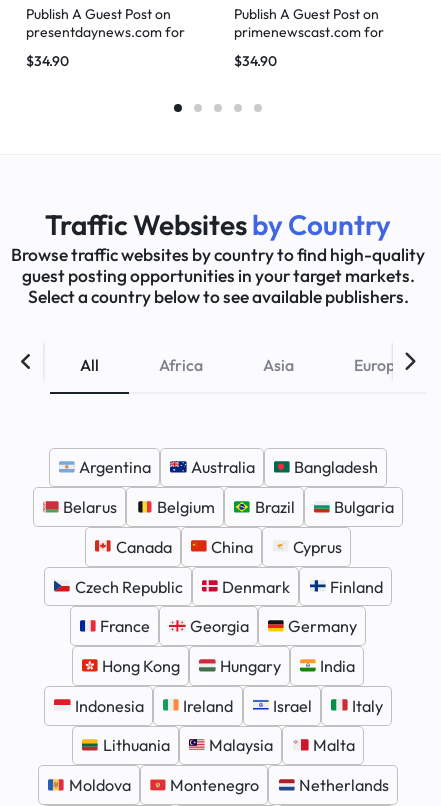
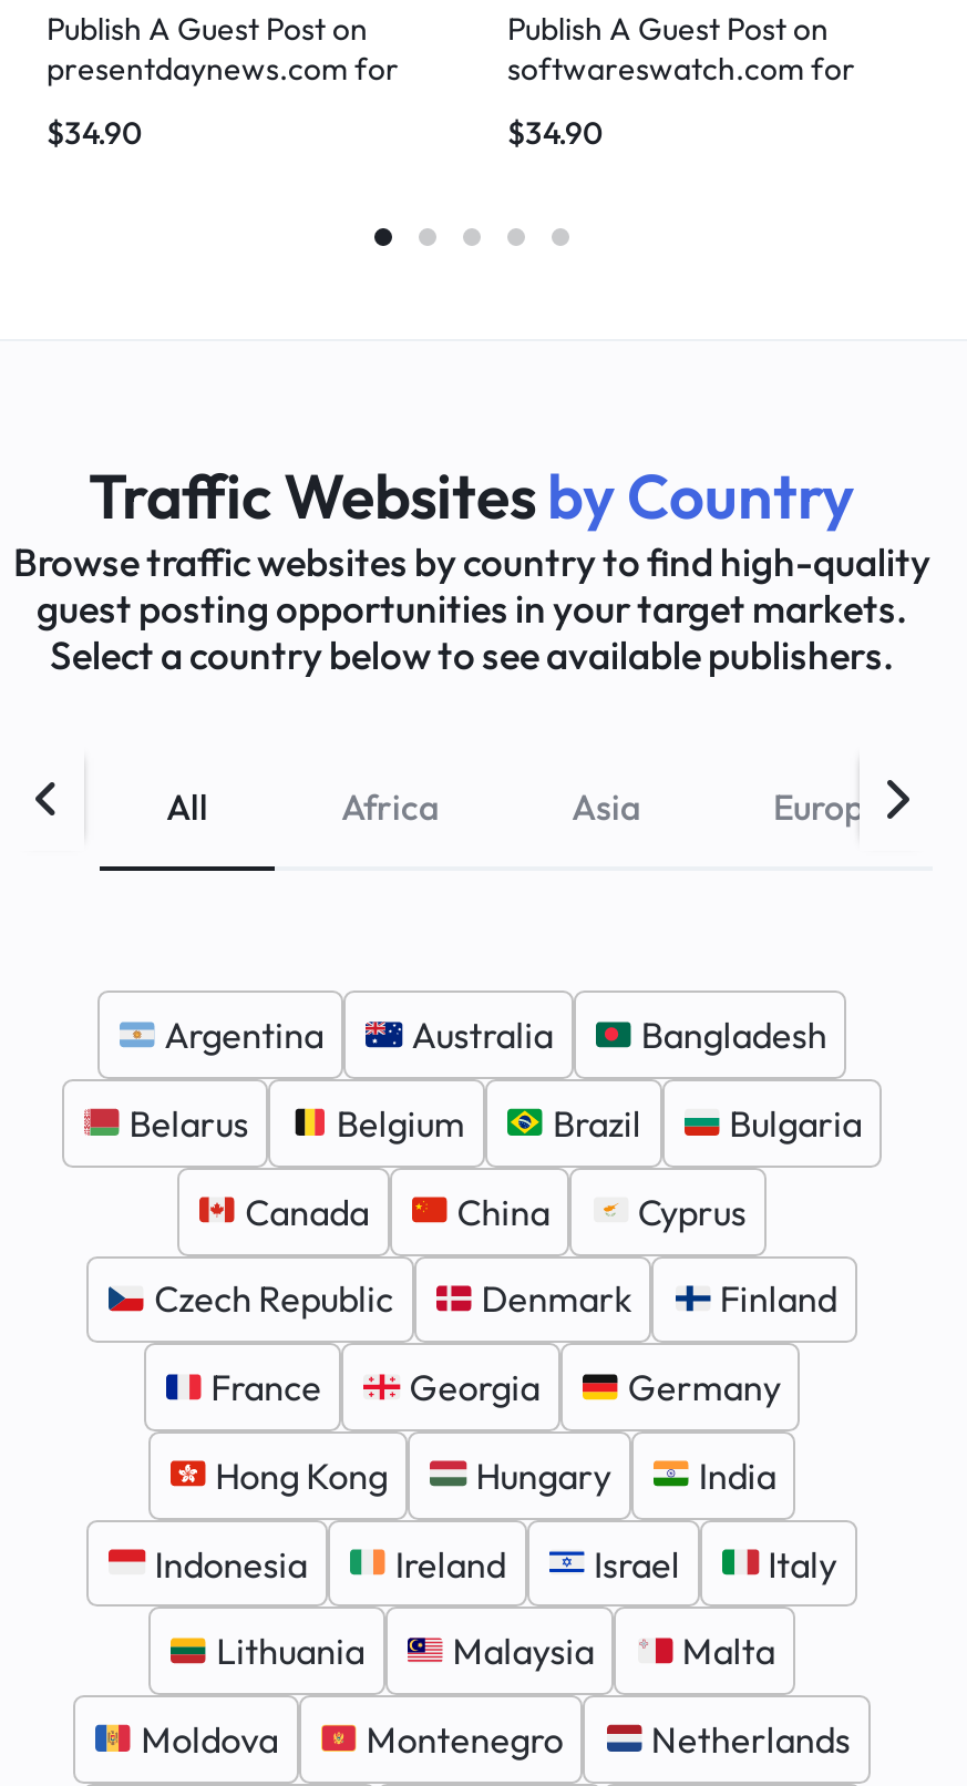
[234,22,384,40] primenewscast.com for -> [507,50,855,90] softwareswatch.com for

